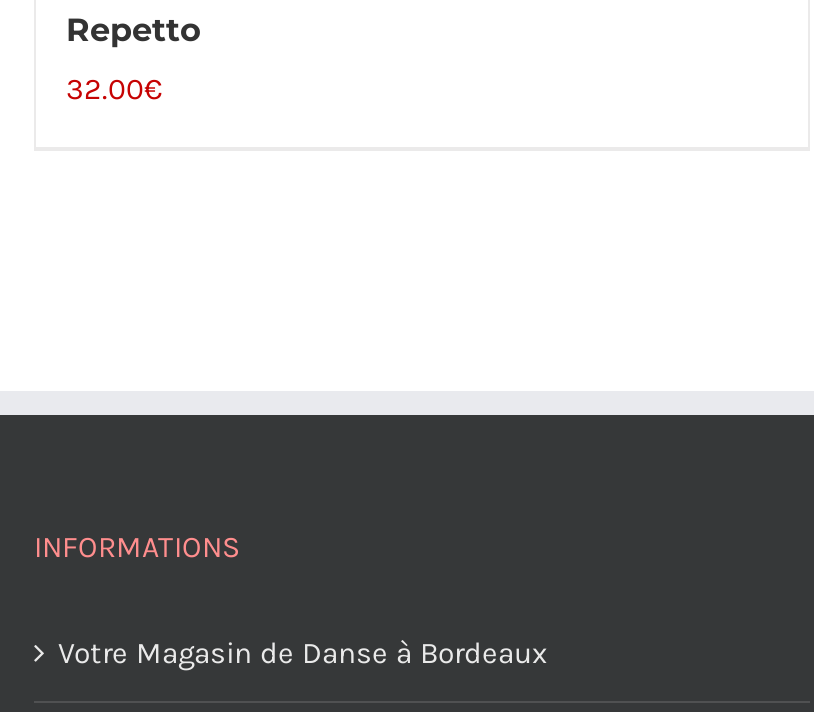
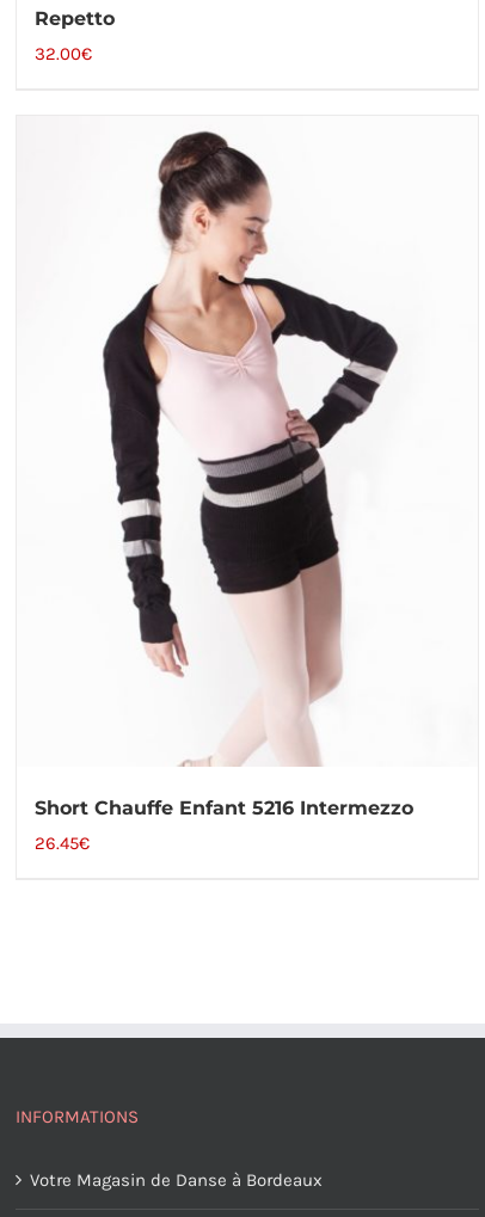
none -> [35,130,413,854] [image] | Short Chauffe Enfant 5216 Intermezzo | 26.45€

